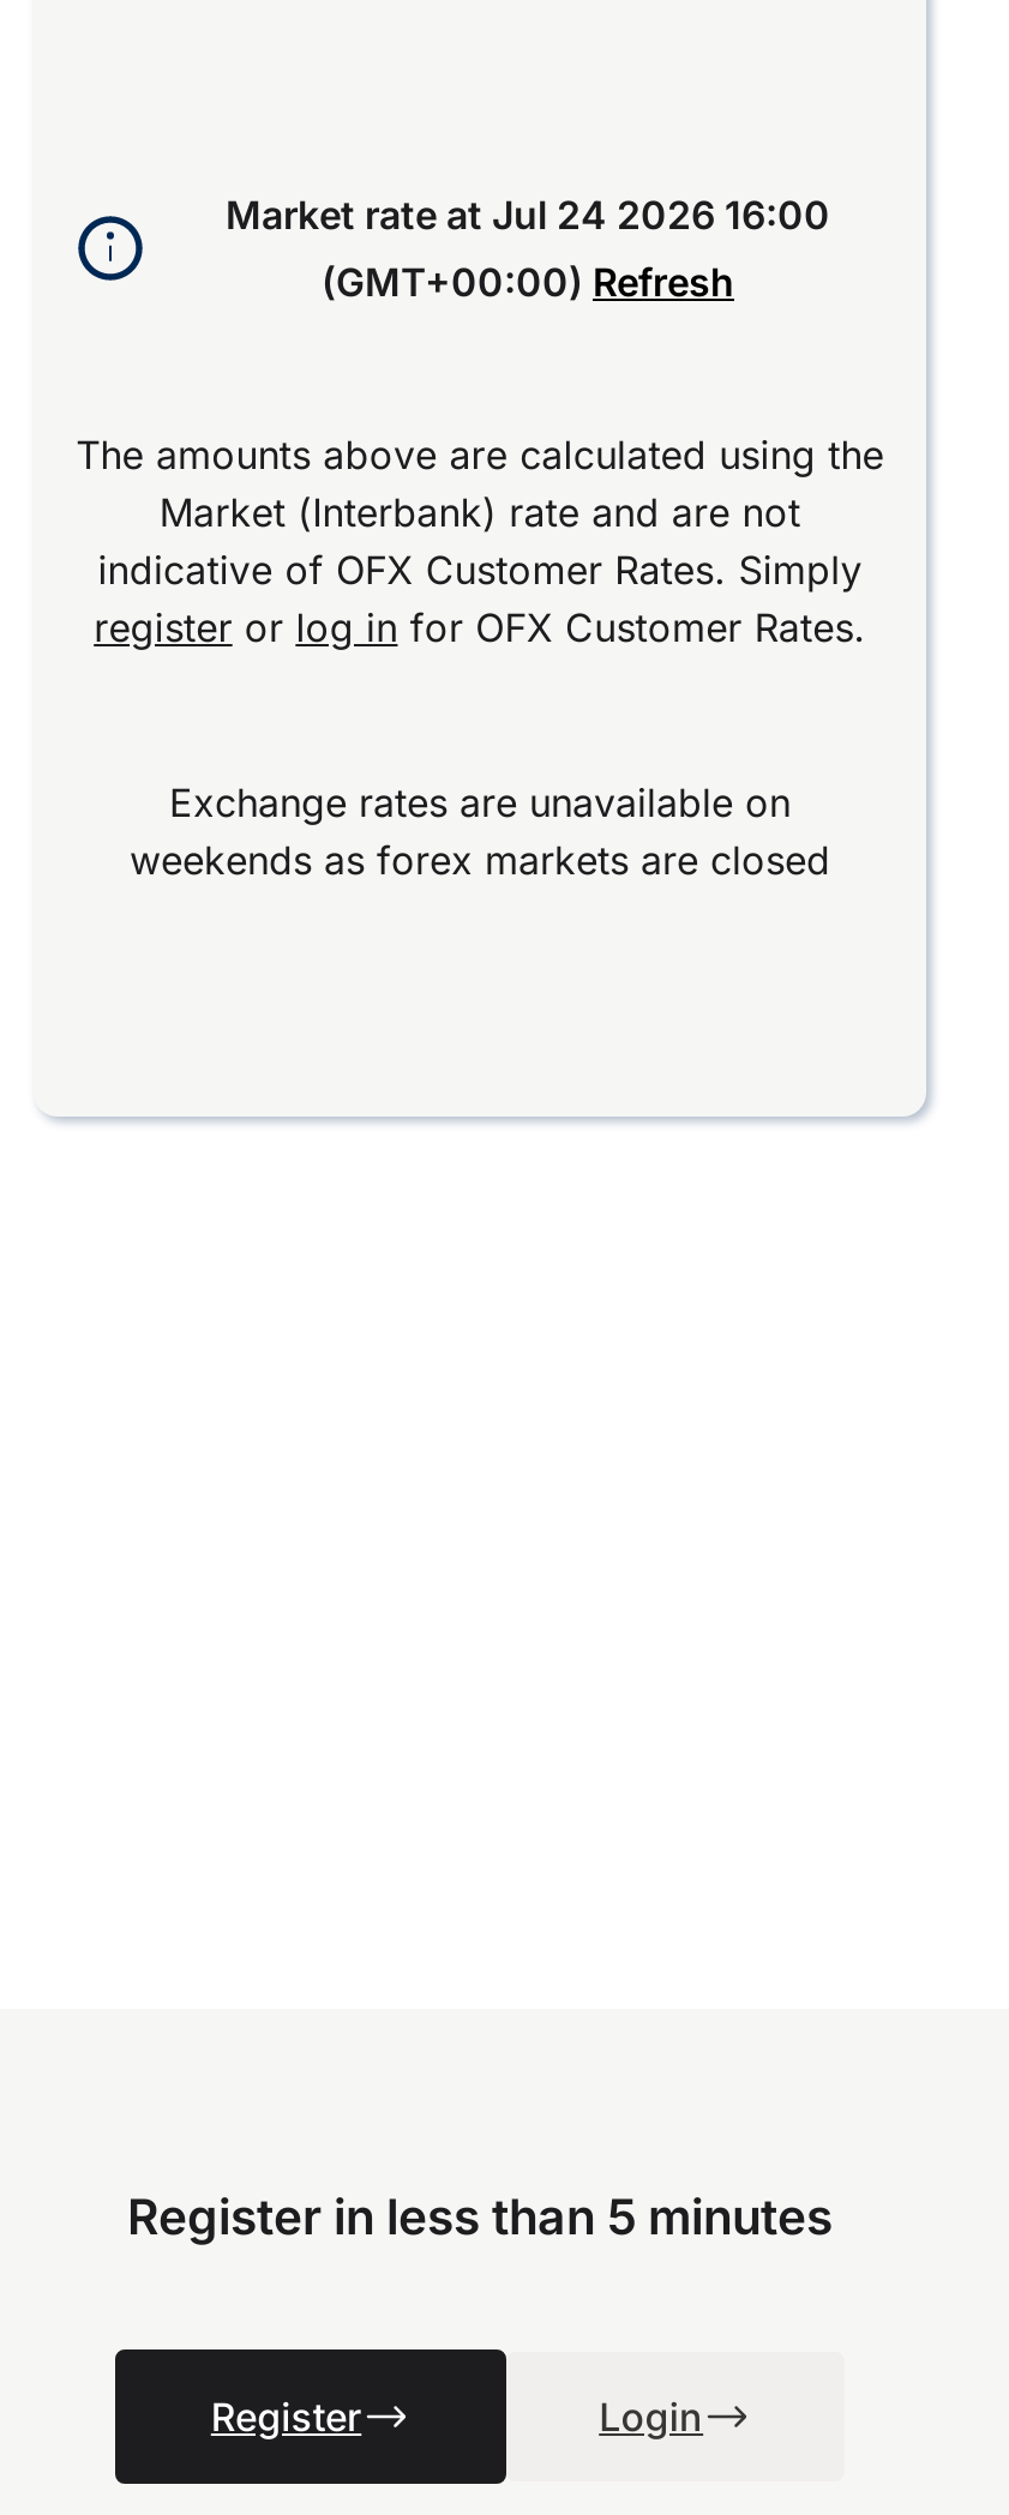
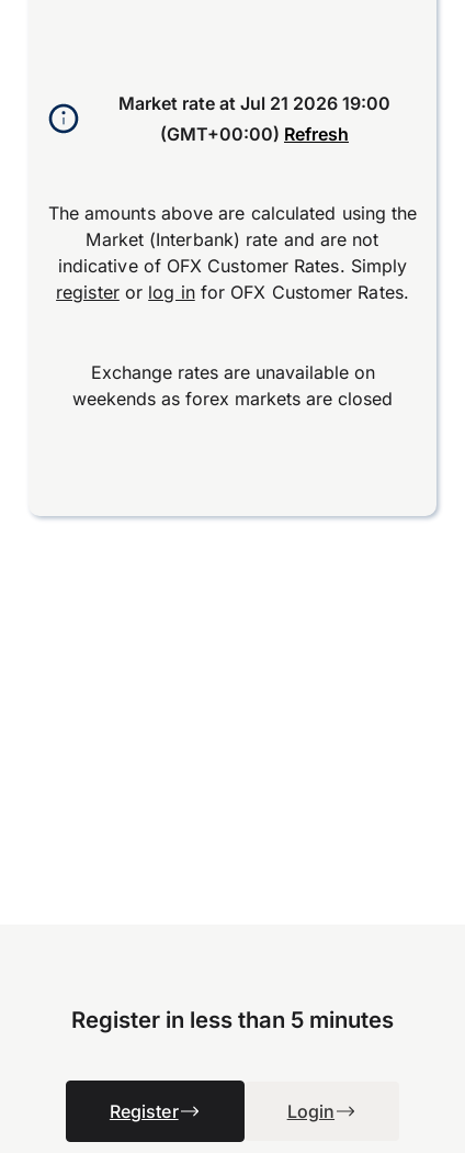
[226,191,830,239] Market rate at Jul 24 2026 16:00 -> [118,92,390,114] Market rate at Jul 21 2026 19:00

